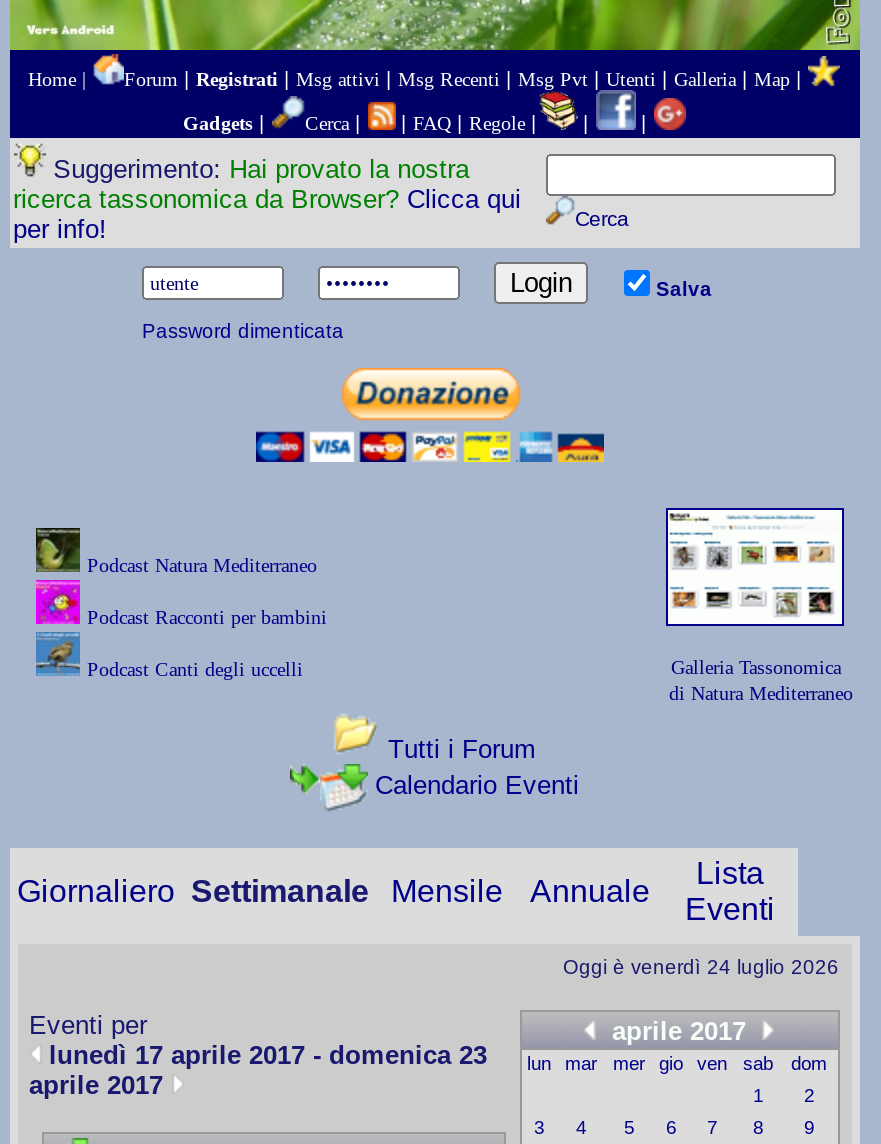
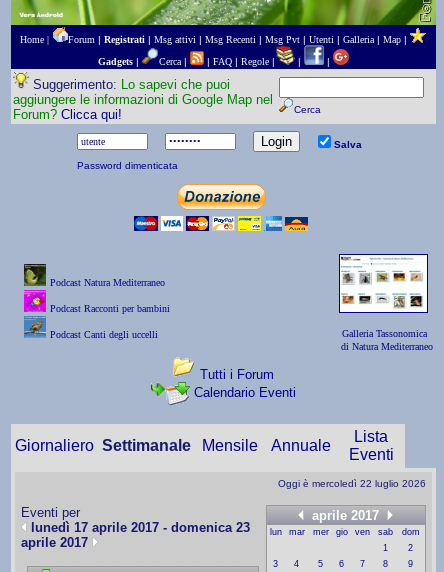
[13,154,521,244] Suggerimento: Hai provato la nostra | ricerca tassonomica da Browser? Clicca qui | per info! -> [12,77,272,122] Suggerimento: Lo sapevi che puoi | aggiungere le informazioni di Google Map nel | Forum? Clicca qui!
[563,956,839,978] Oggi è venerdì 24 luglio 2026 -> [277,478,425,489] Oggi è mercoledì 22 luglio 2026

